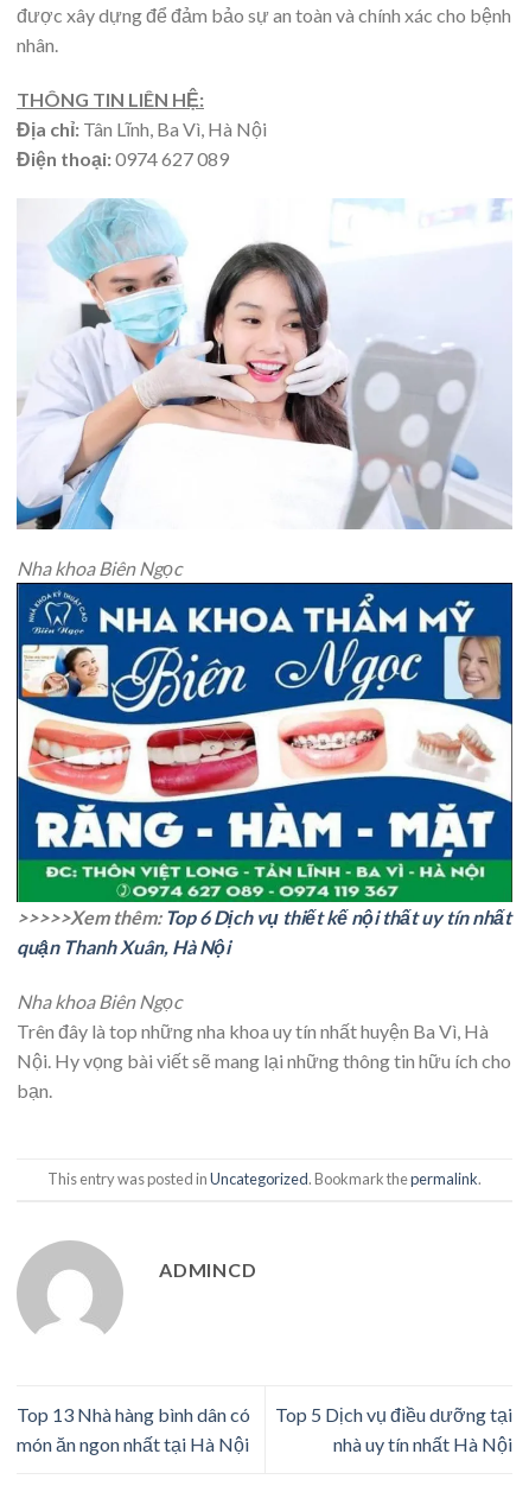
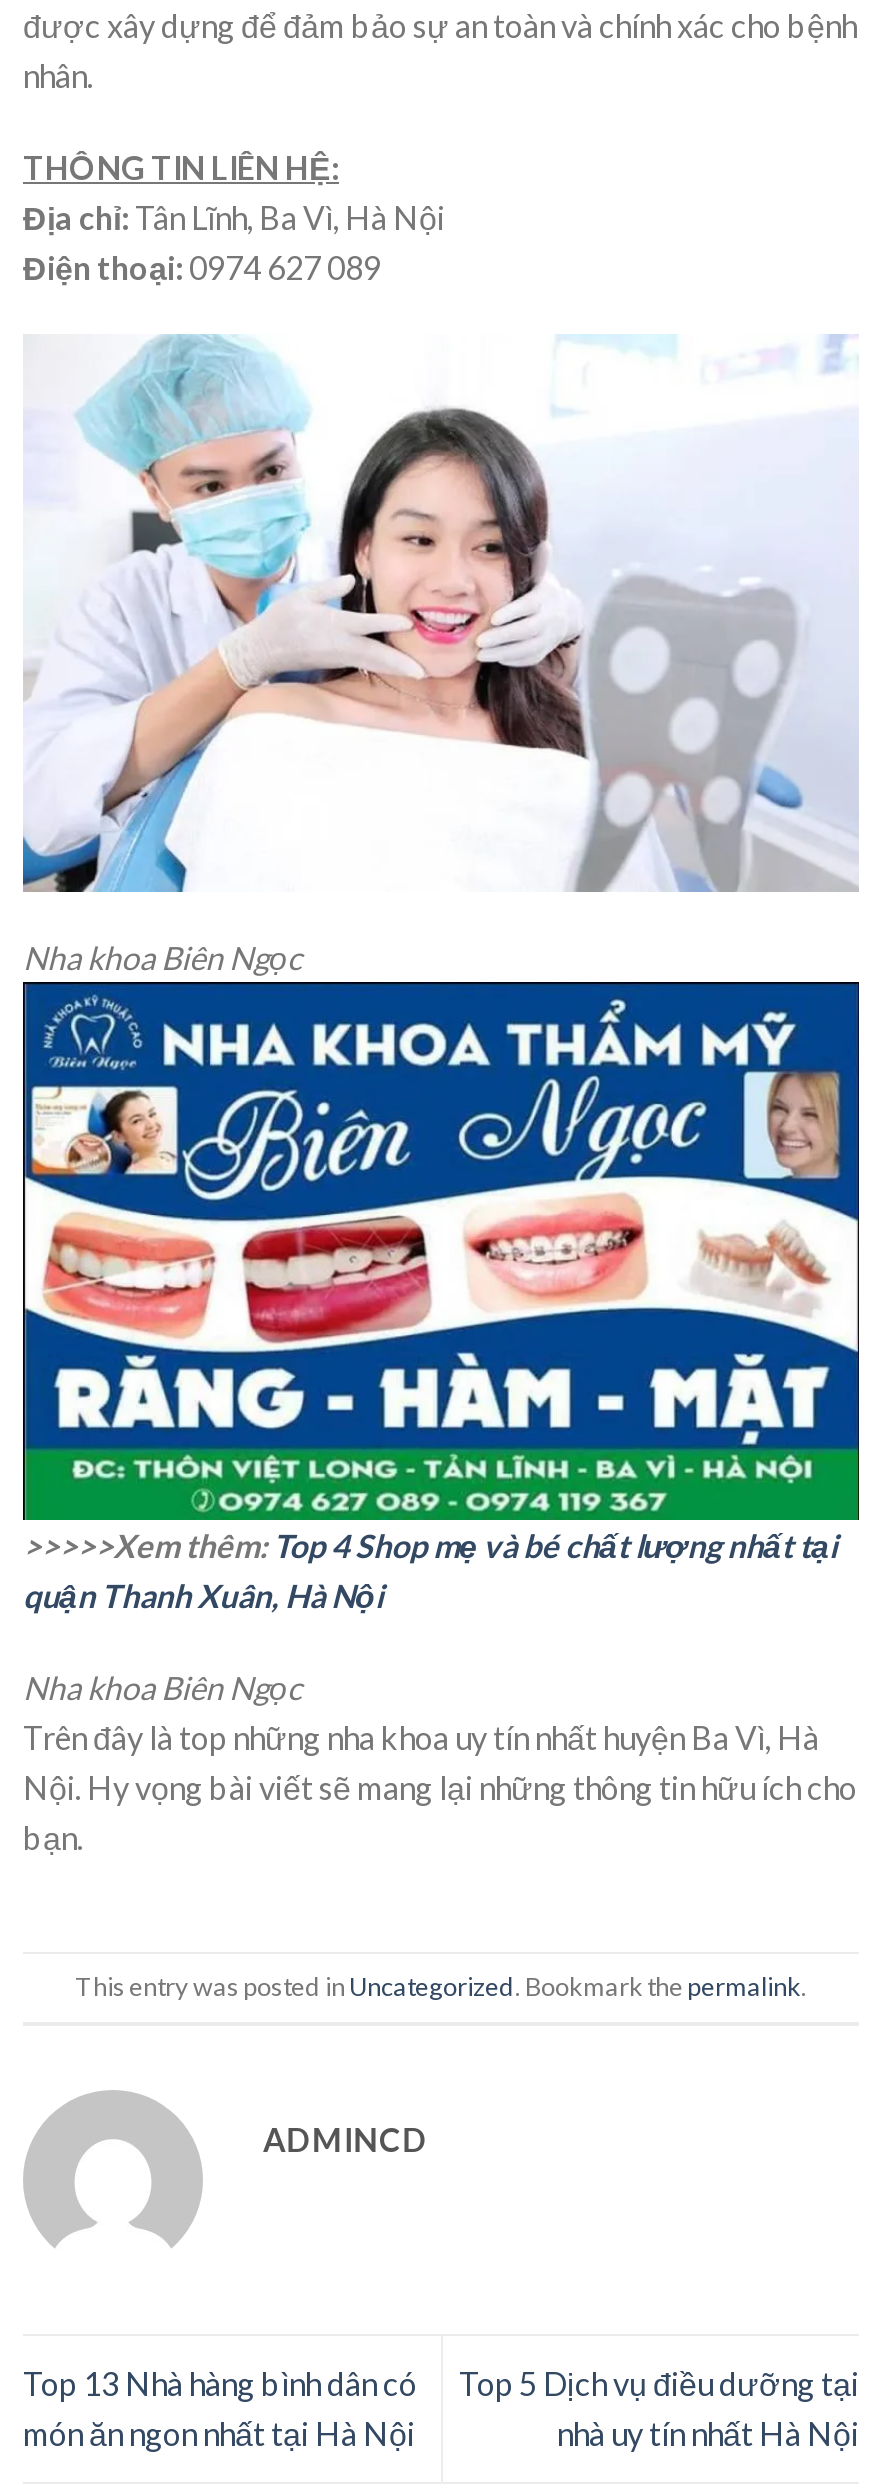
[17,906,511,929] >>>>>Xem thêm: Top 6 Dịch vụ thiết kế nội thất uy tín nhất -> [23,1527,837,1565] >>>>>Xem thêm: Top 4 Shop mẹ và bé chất lượng nhất tại

